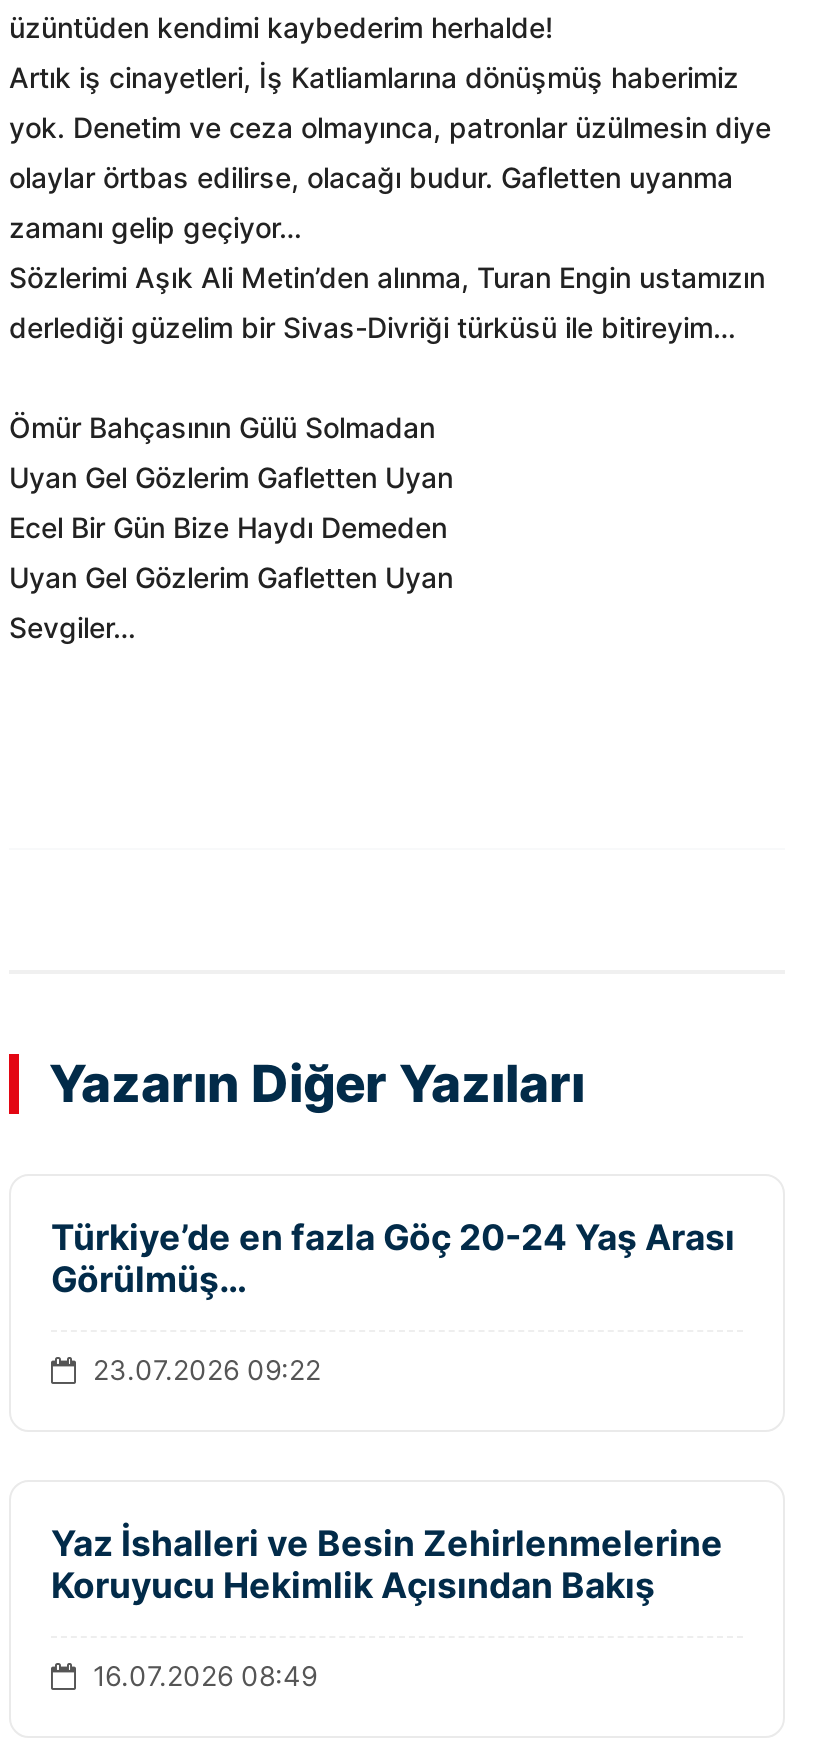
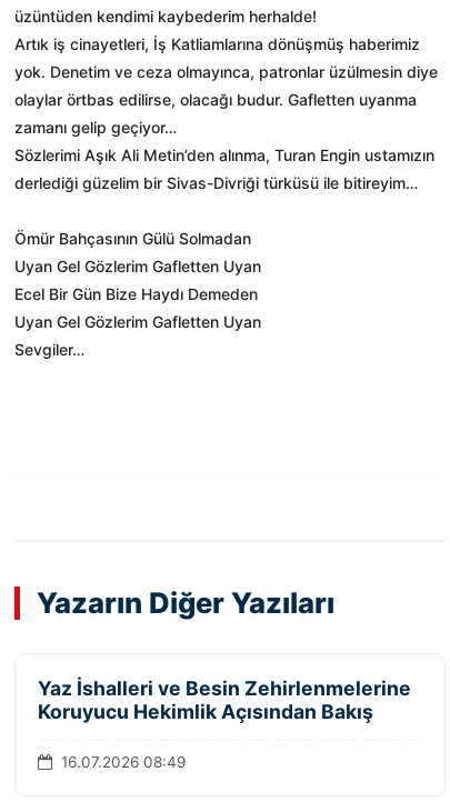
[51,1216,735,1386] Türkiye’de en fazla Göç 20-24 Yaş Arası | Görülmüş… | 23.07.2026 09:22 -> none

